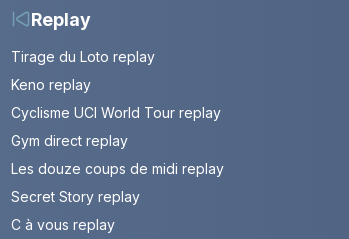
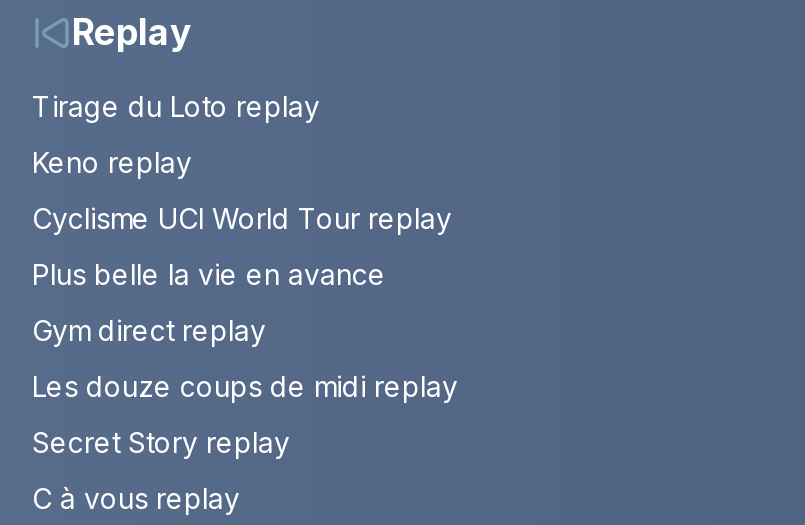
none -> [32,257,386,291] Plus belle la vie en avance

